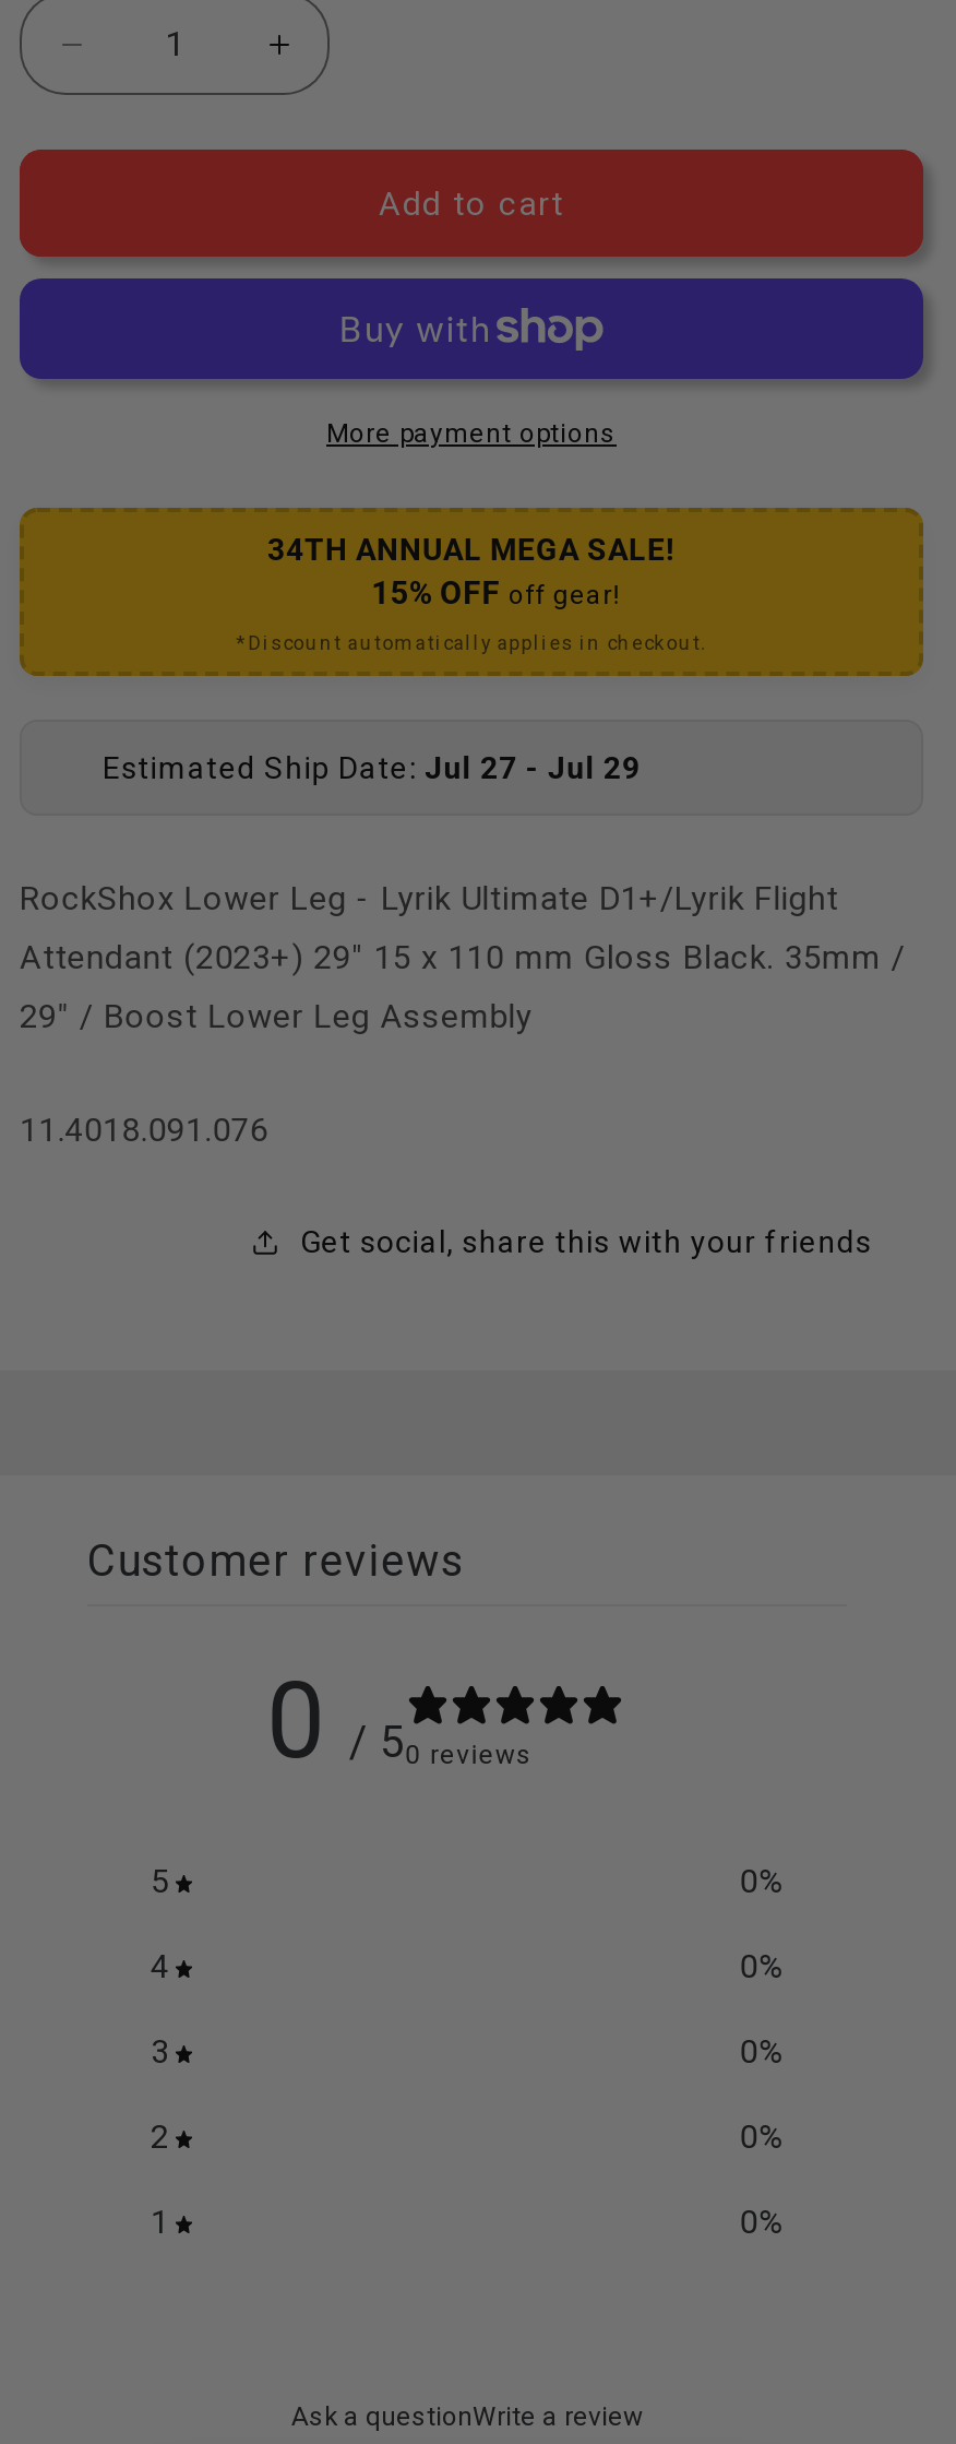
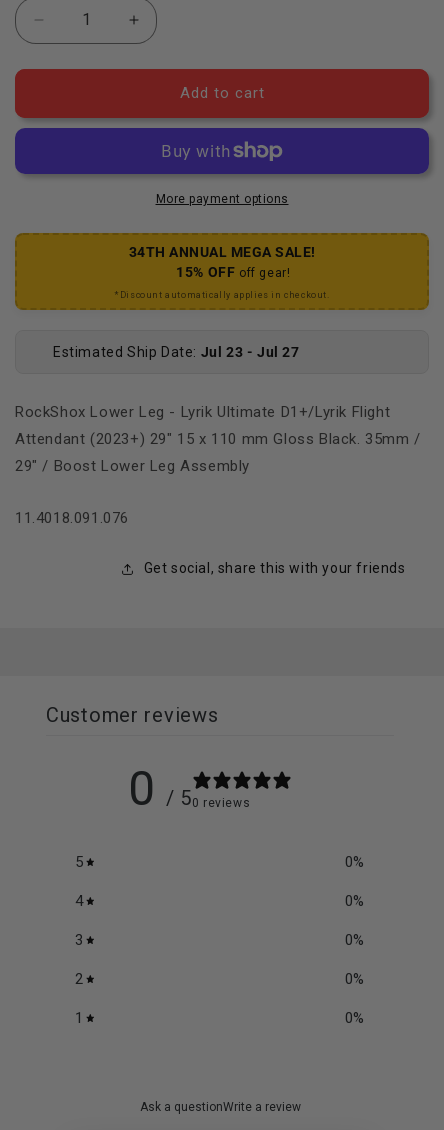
[103,751,641,786] Estimated Ship Date: Jul 27 - Jul 29 -> [53,344,300,360] Estimated Ship Date: Jul 23 - Jul 27

